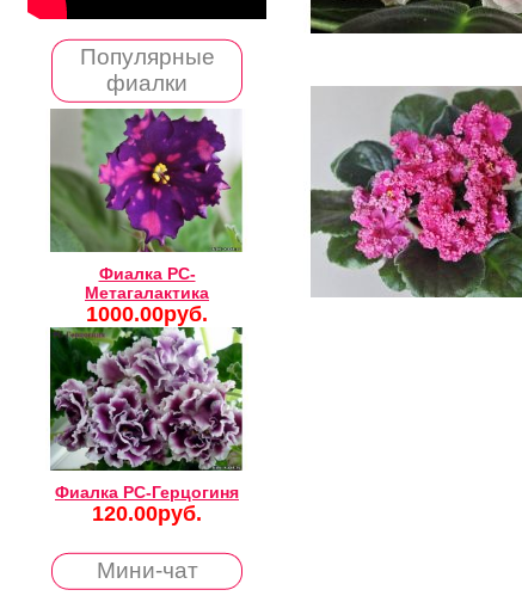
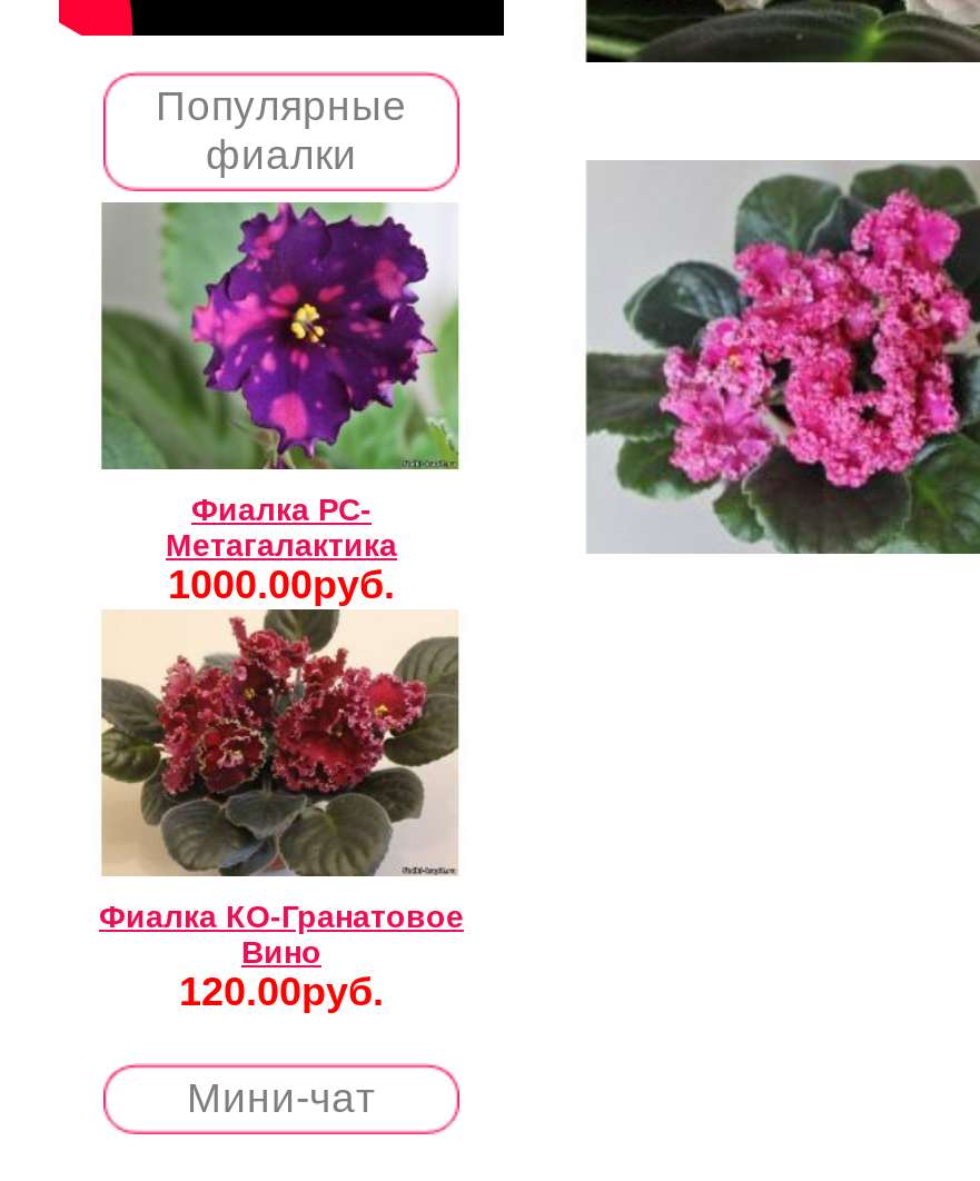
[49,326,242,502] [image] | Фиалка РС-Герцогиня -> [99,609,464,971] [image] | Фиалка КО-Гранатовое | Вино

